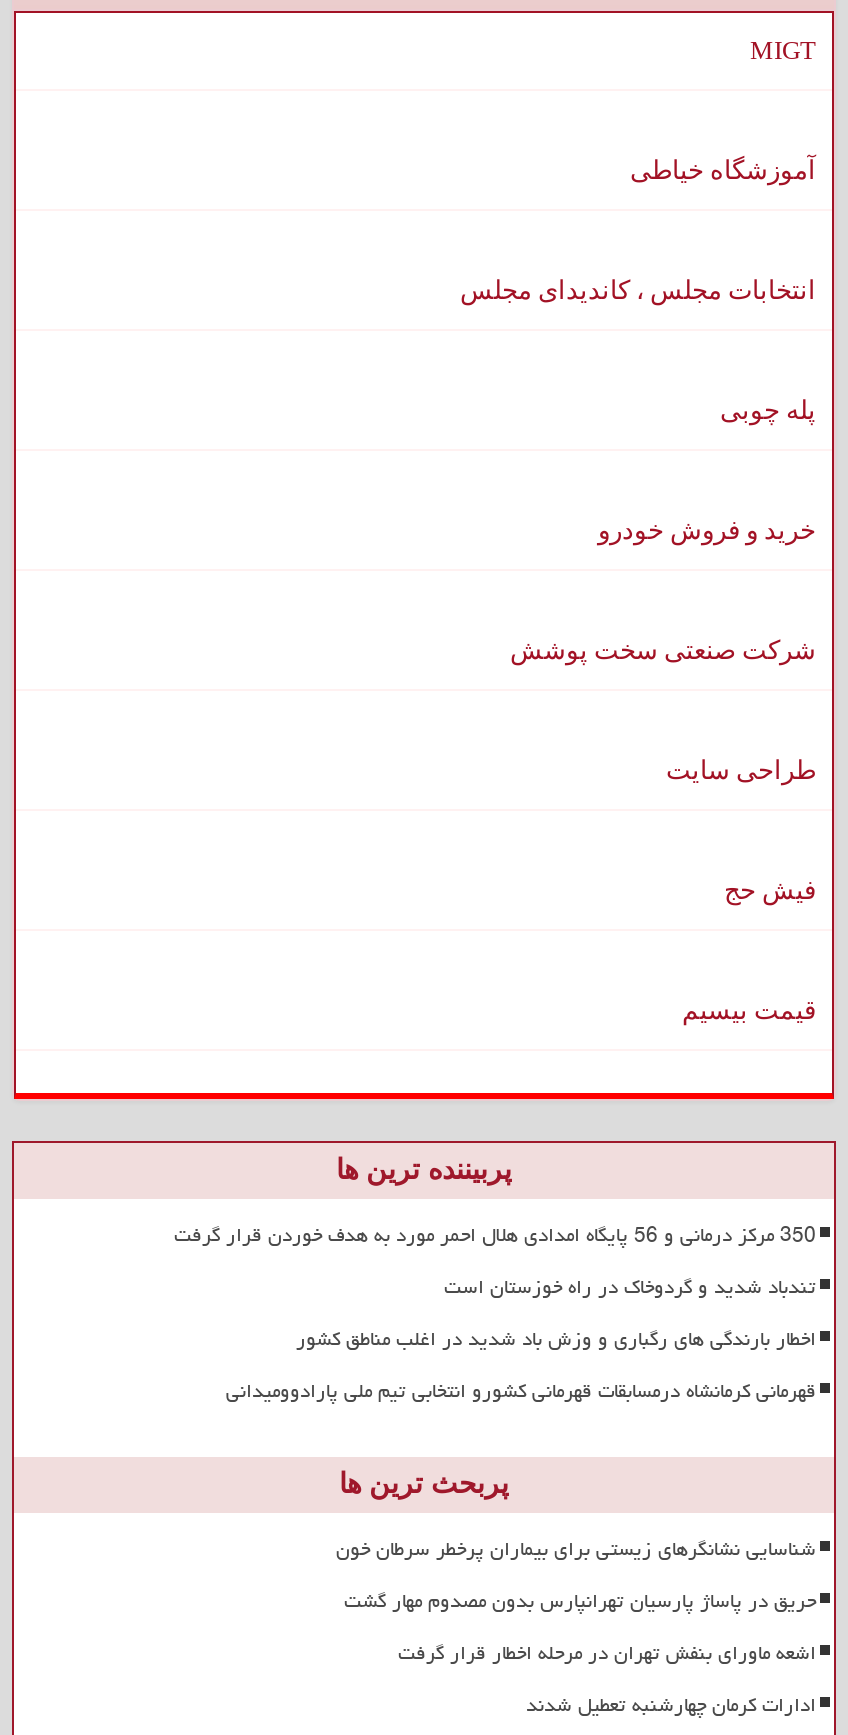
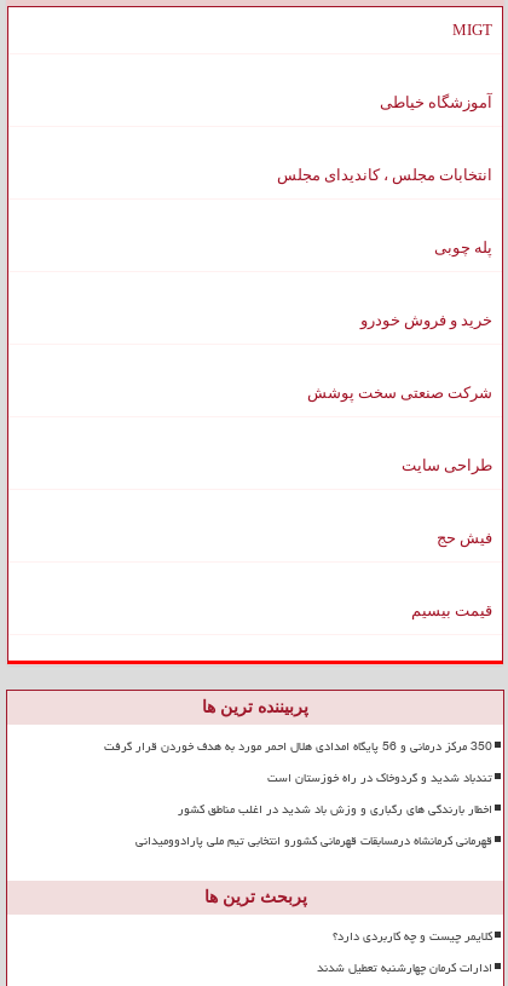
[336,1530,816,1674] شناسایی نشانگرهای زیستی برای بیماران پرخطر سرطان خون | حریق در پاساژ پارسیان تهرانپارس بدون مصدوم مهار گشت | اشعه ماورای بنفش تهران در مرحله اخطار قرار گرفت -> [333,925,492,949] کلایمر چیست و چه کاربردی دارد؟

